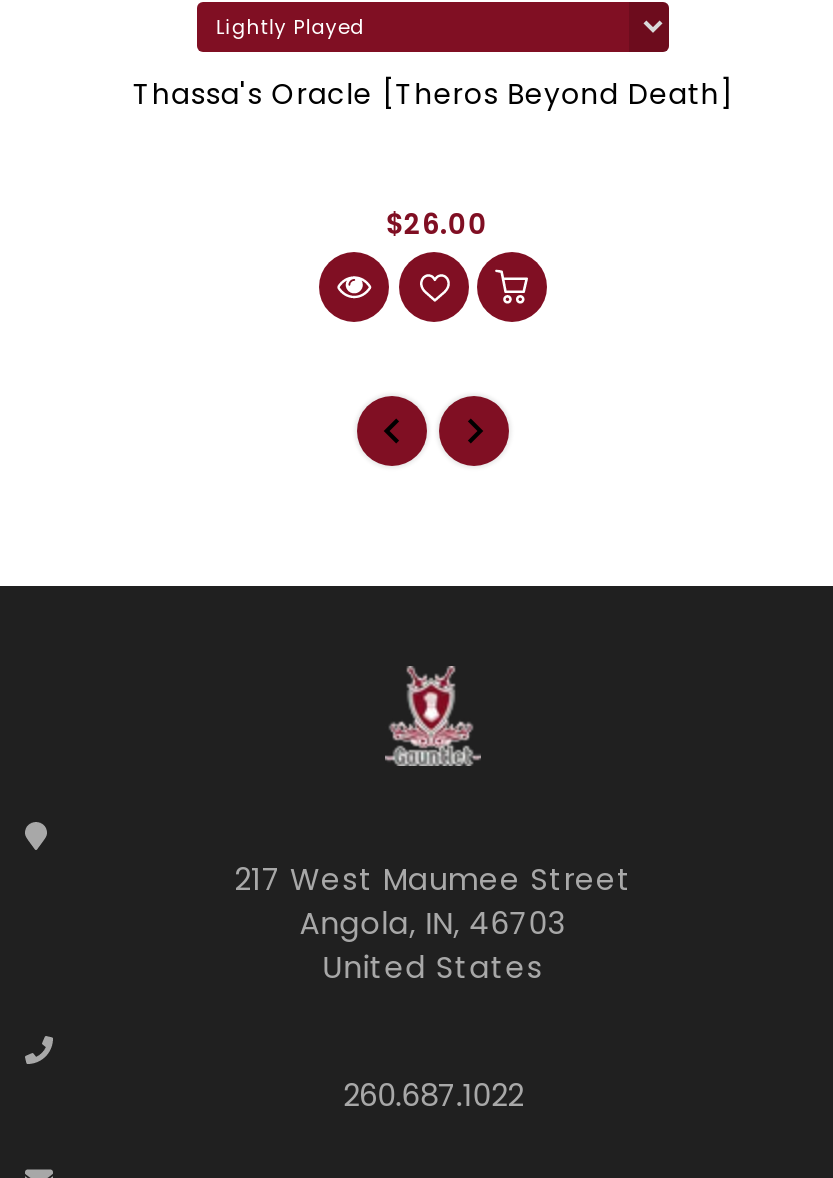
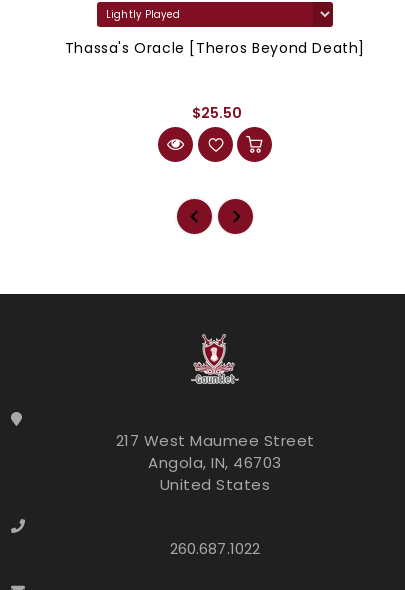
[385,204,489,244] $26.00 -> [192,103,242,123] $25.50

